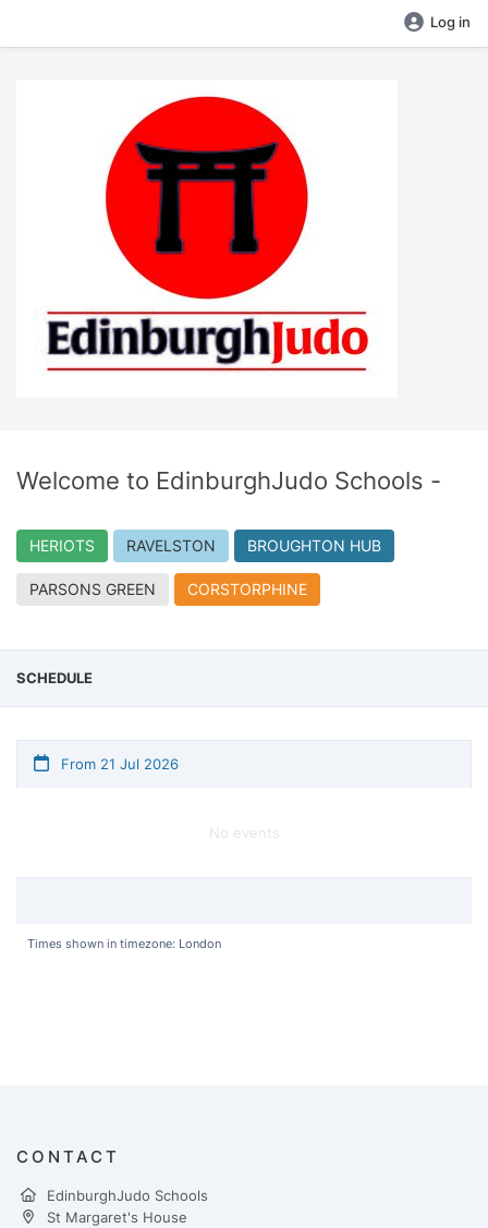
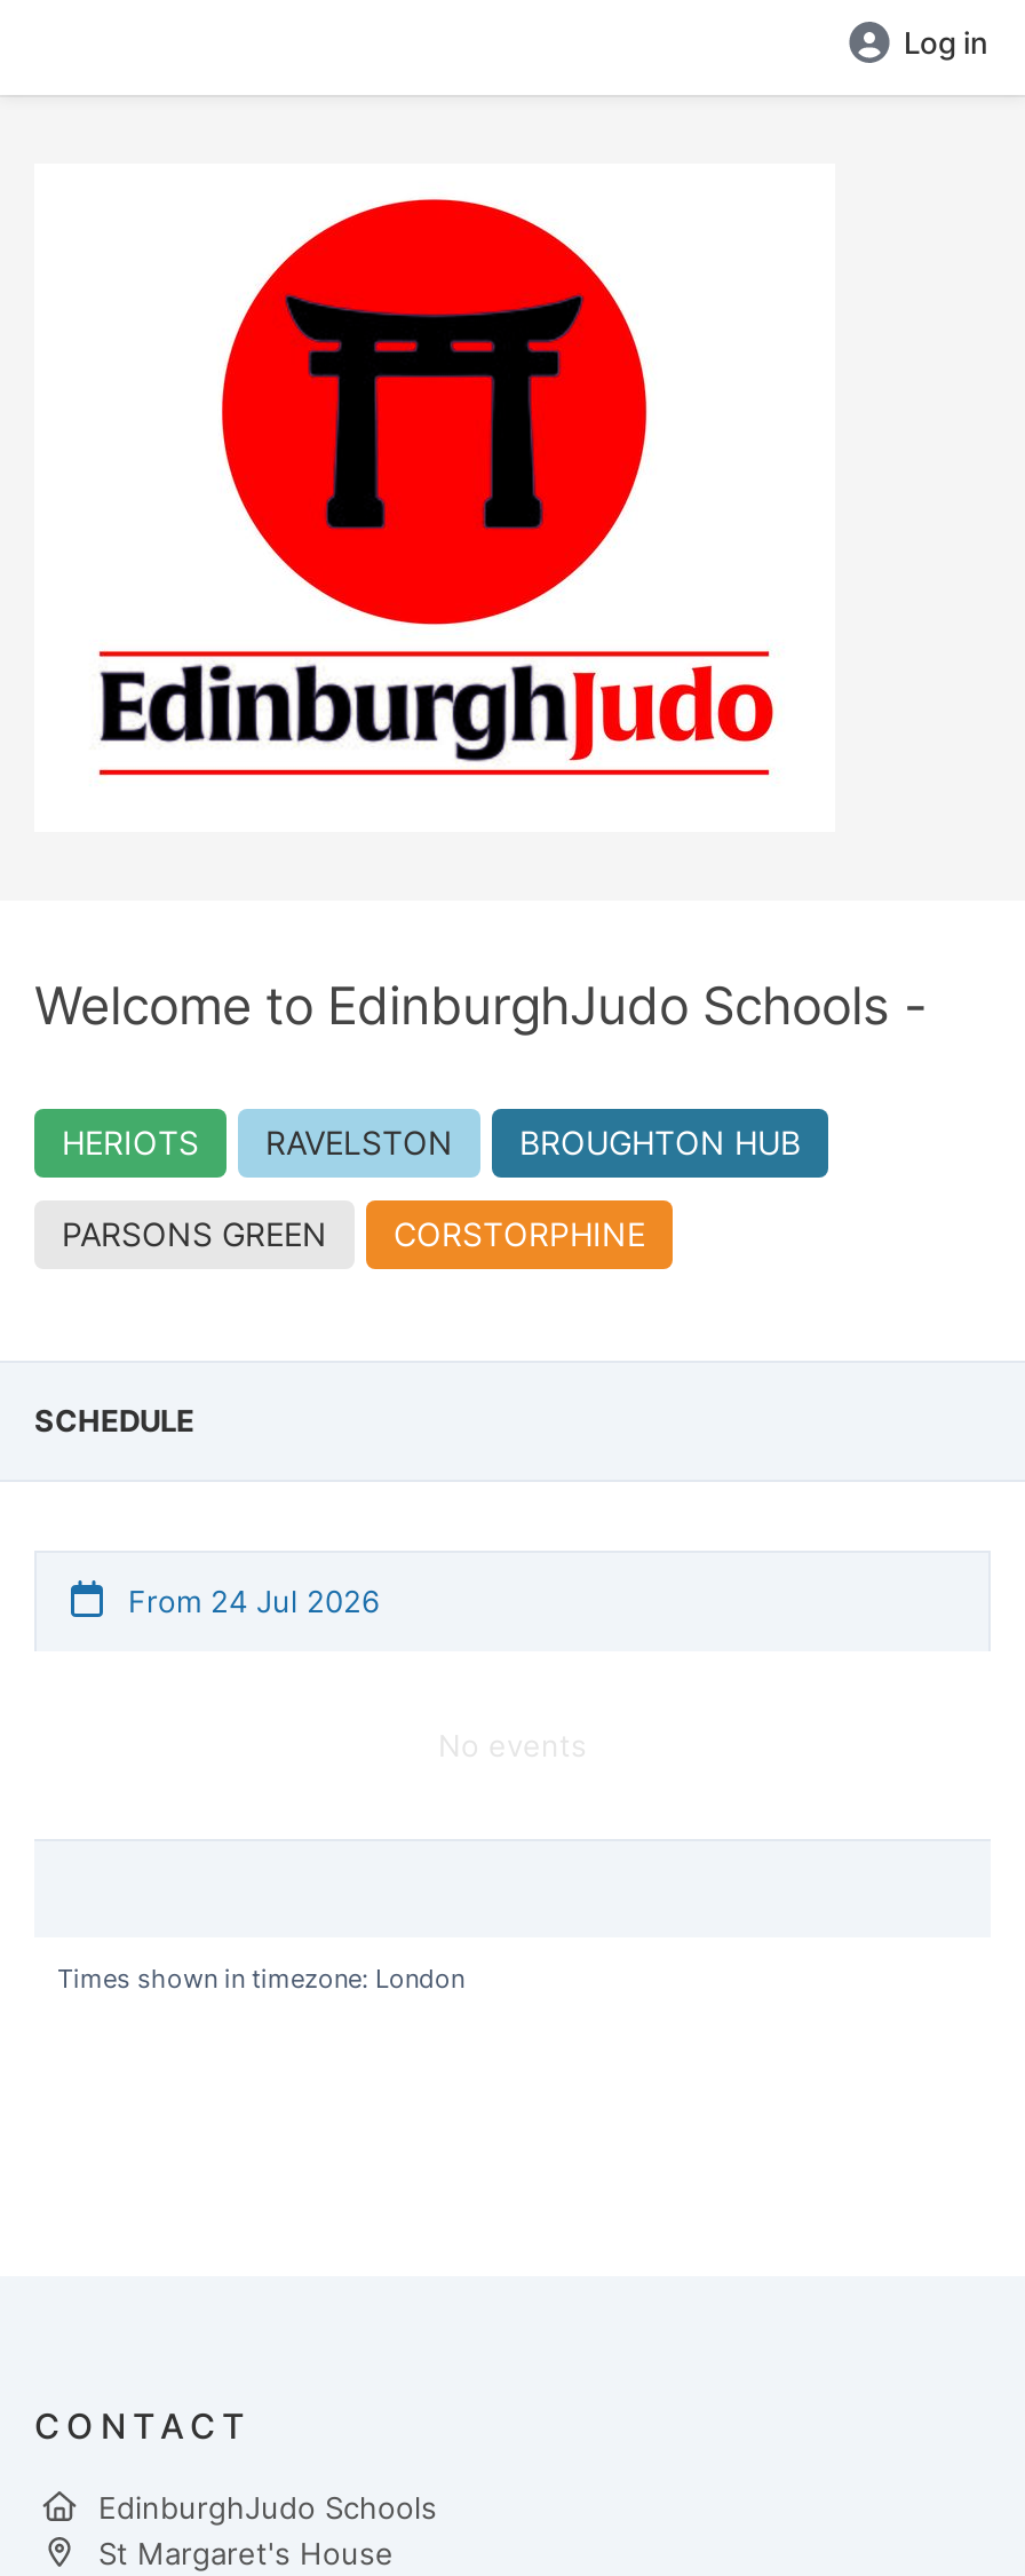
[57,755,179,773] From 21 Jul 2026 -> [119,1583,380,1619] From 24 Jul 2026

